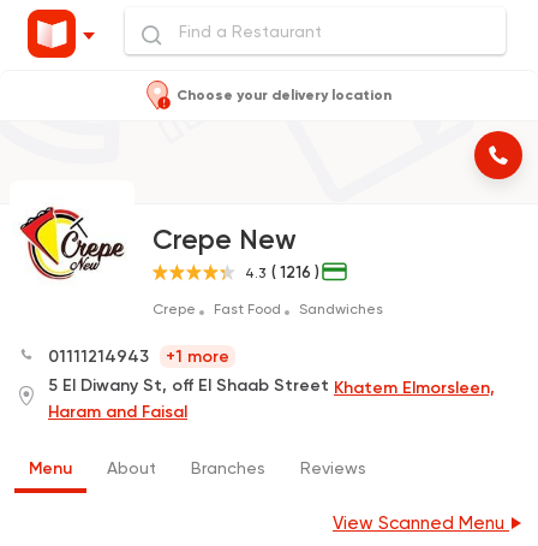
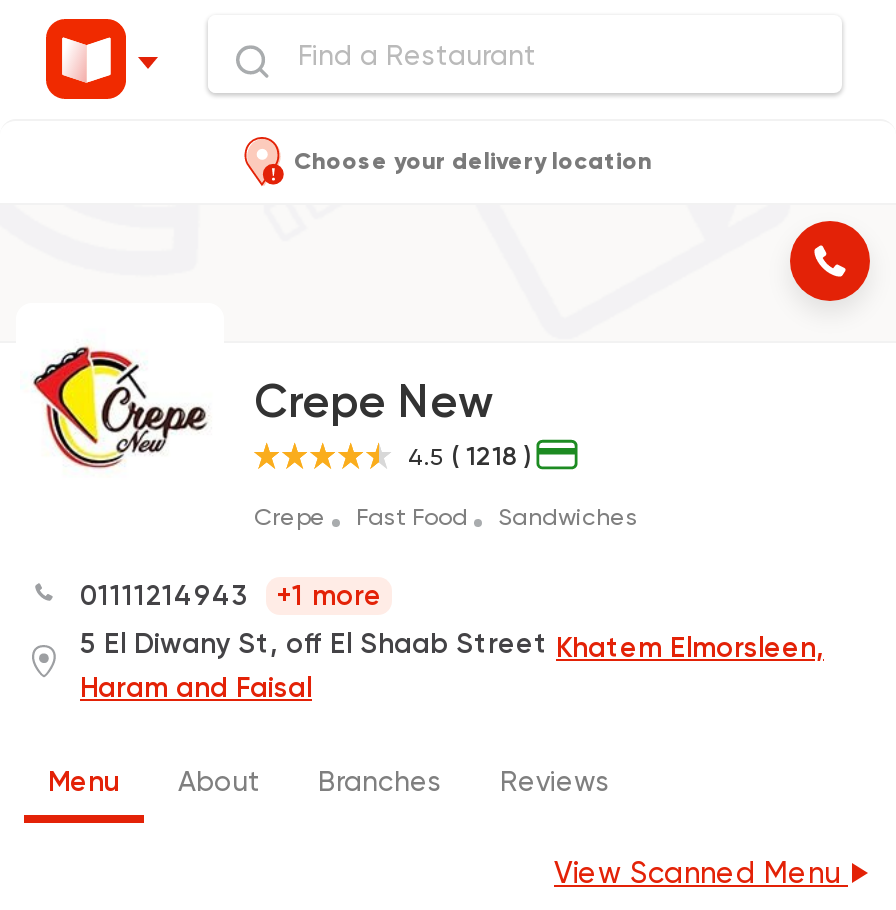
[245,263,319,281] 4.3 ( 1216 ) -> [408,441,532,471] 4.5 ( 1218 )

